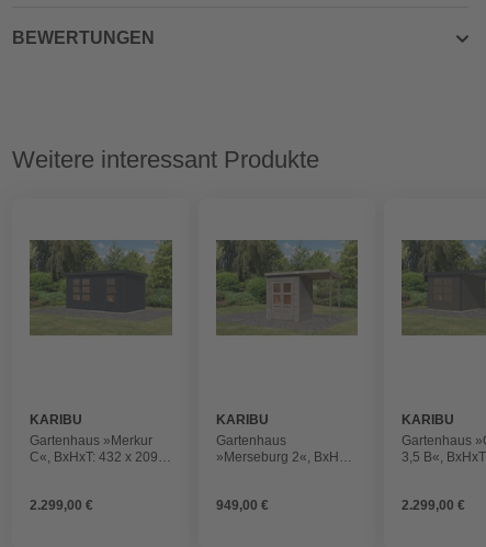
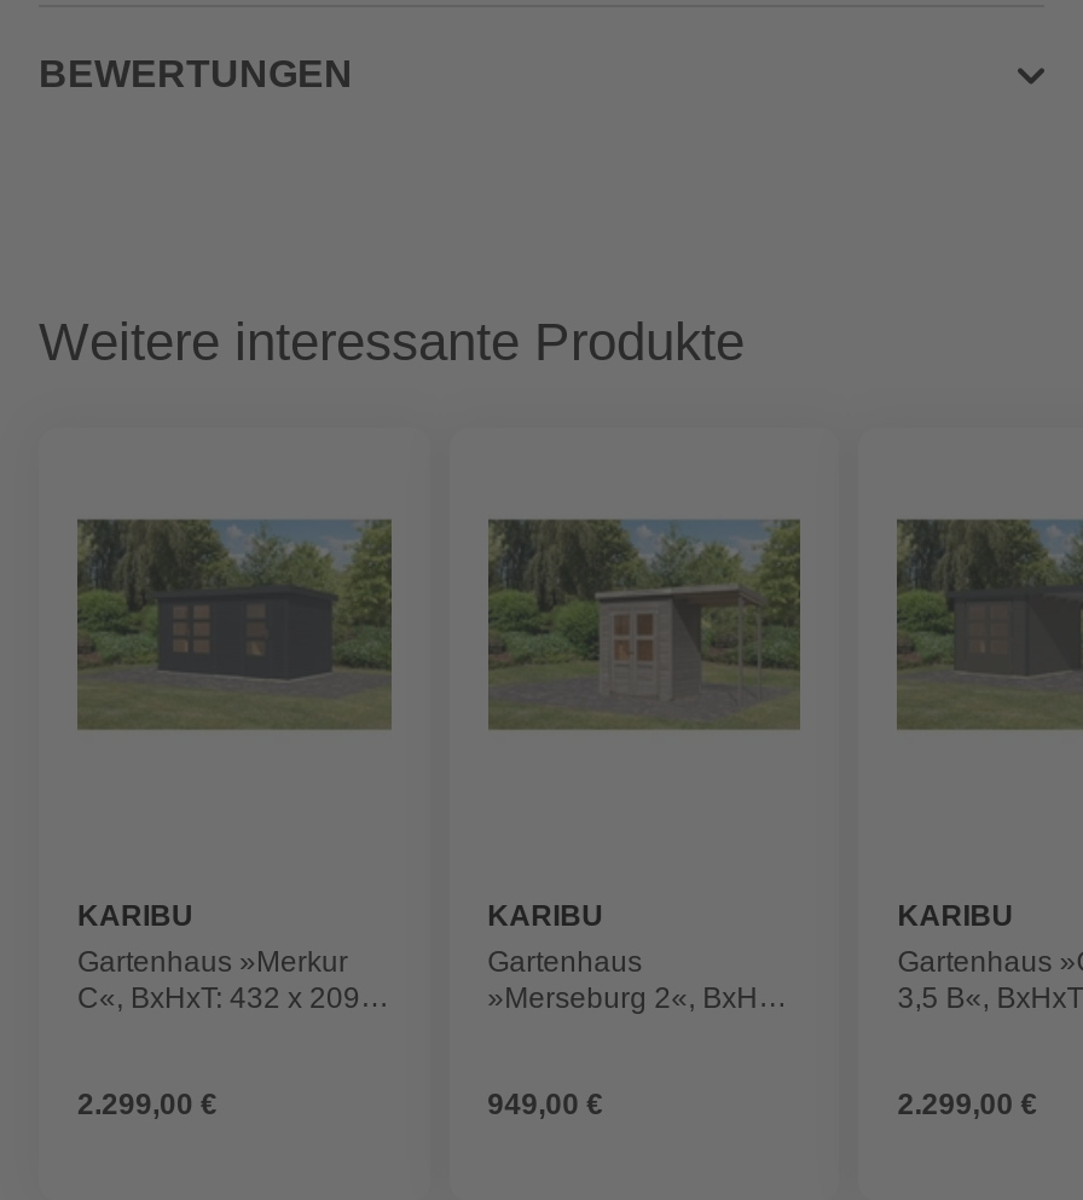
[12,146,319,173] Weitere interessant Produkte -> [39,312,745,372] Weitere interessante Produkte

